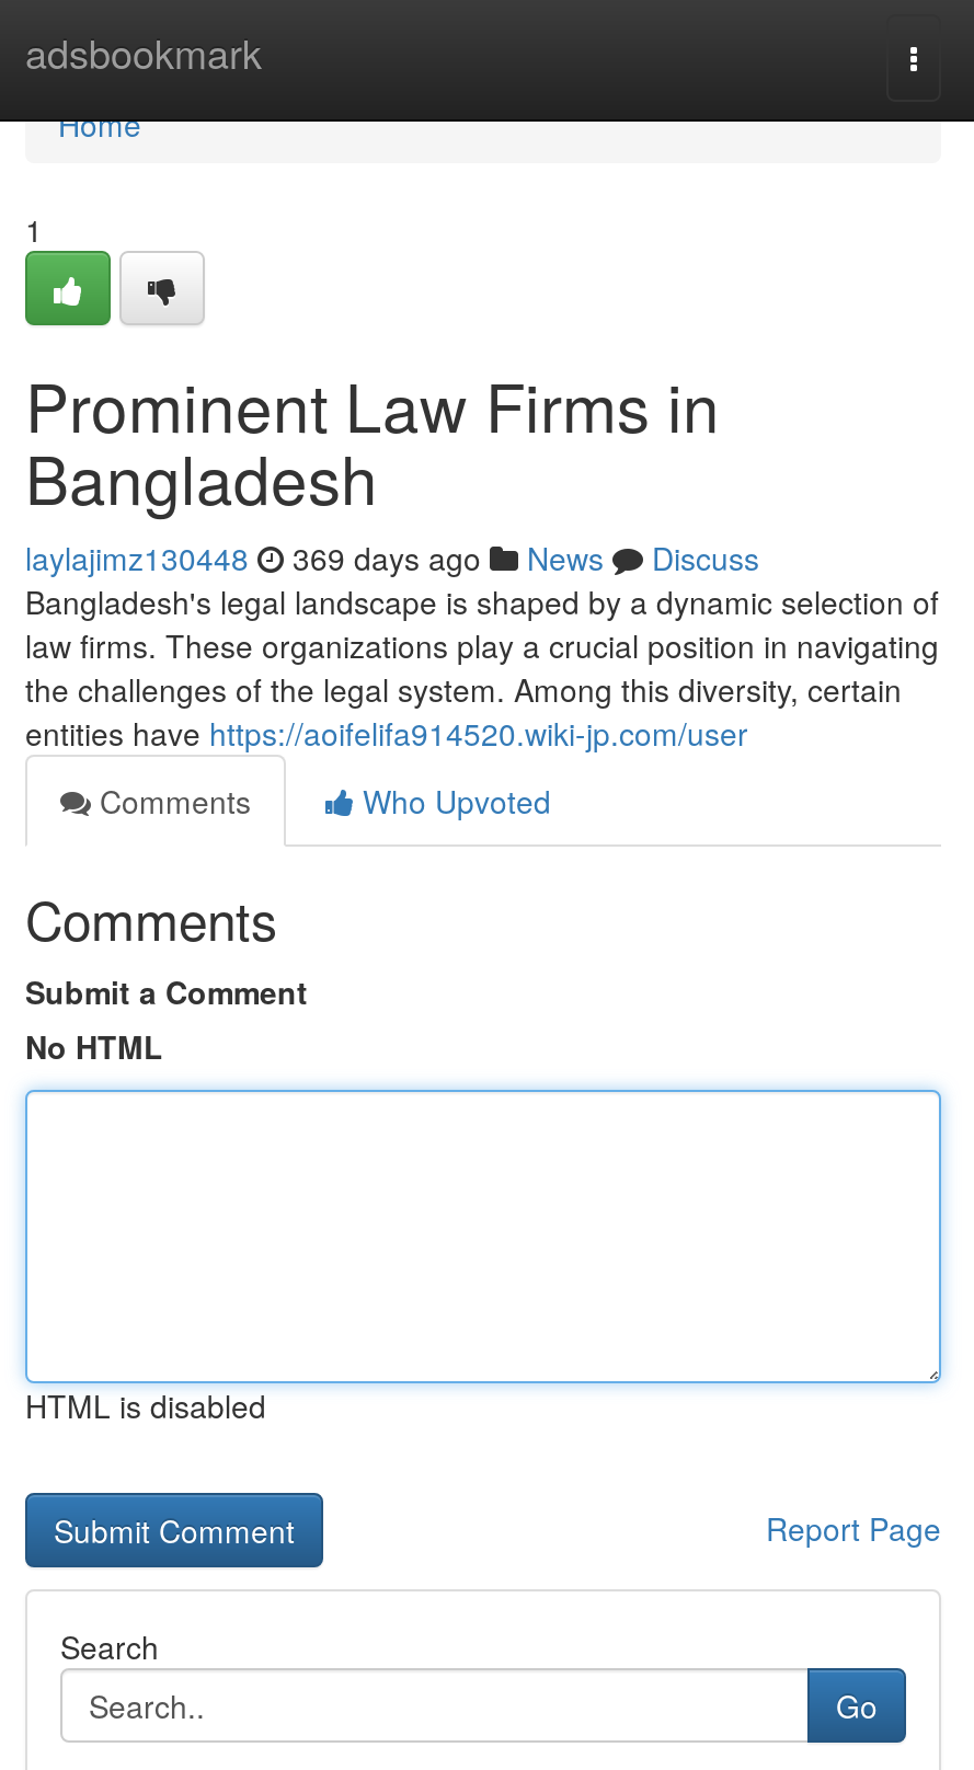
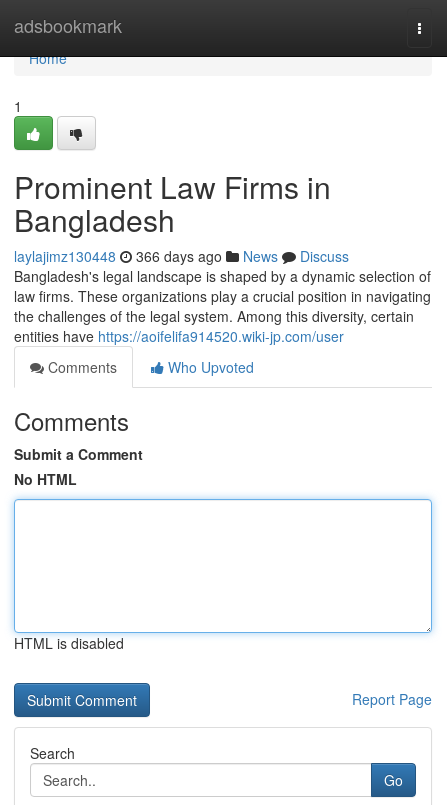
[25,536,759,579] laylajimz130448 369 days ago News Discuss -> [14,246,349,266] laylajimz130448 366 days ago News Discuss

